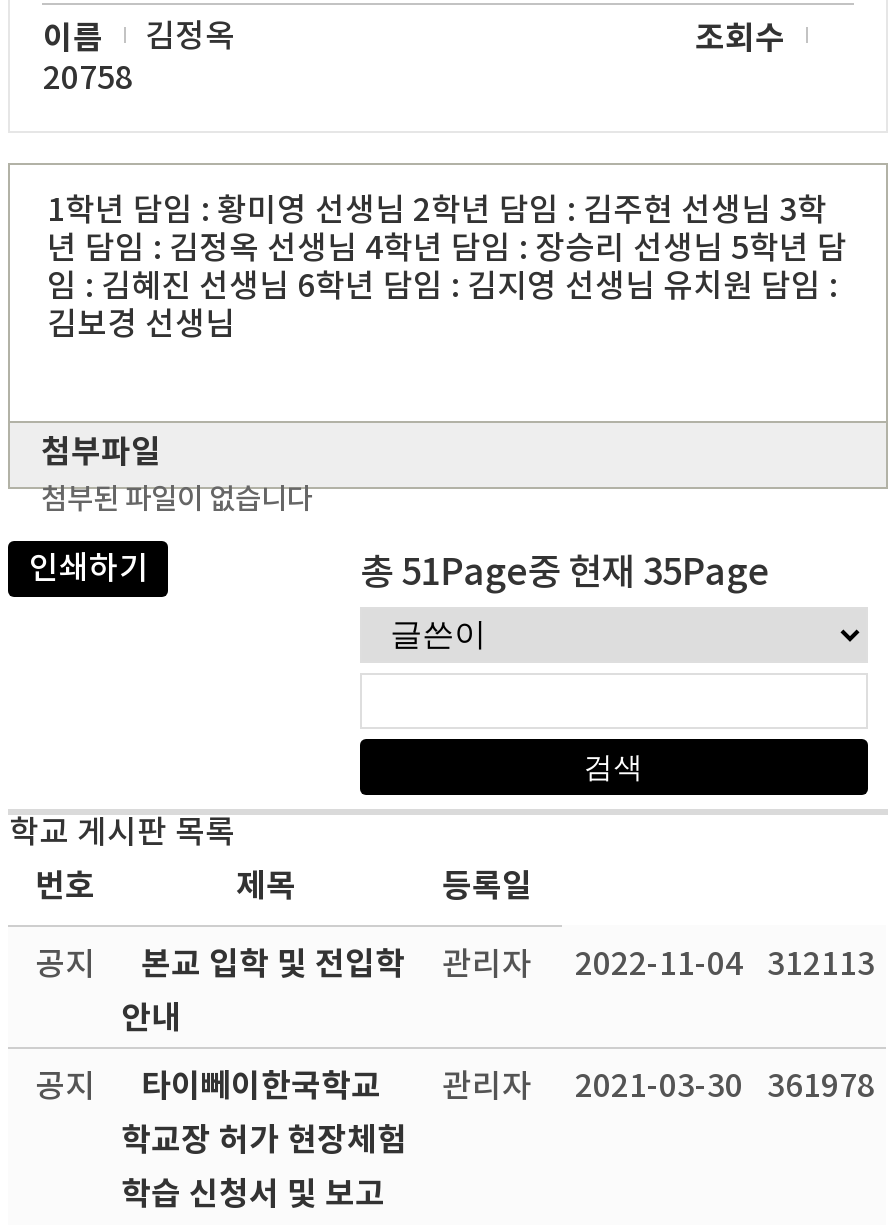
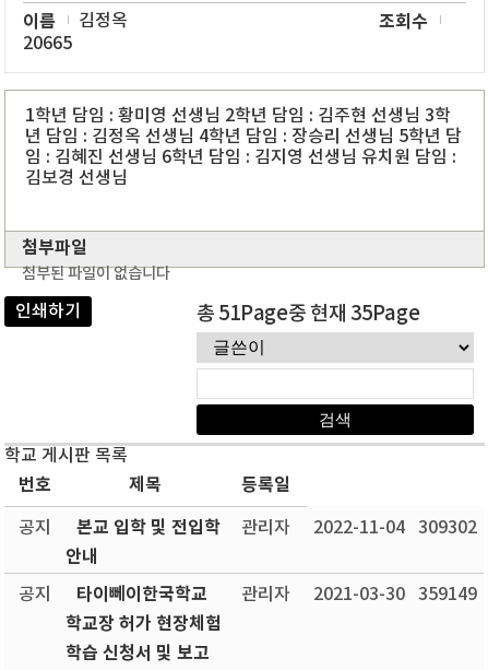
[43,61,133,97] 20758 -> [23,34,73,54] 20665
[35,945,875,985] 공지 본교 입학 및 전입학 관리자 2022-11-04 312113 -> [19,517,478,539] 공지 본교 입학 및 전입학 관리자 2022-11-04 309302
[35,1067,875,1107] 공지 타이뻬이한국학교 관리자 2021-03-30 361978 -> [19,584,478,606] 공지 타이뻬이한국학교 관리자 2021-03-30 359149

